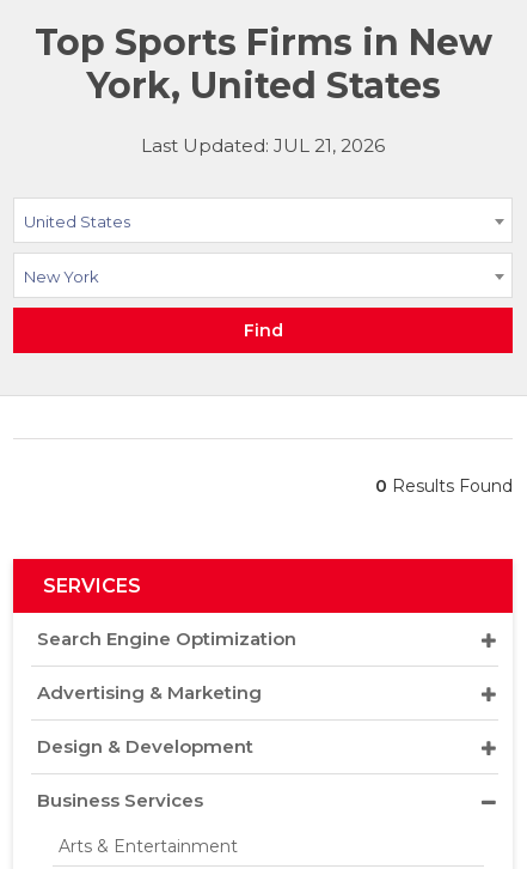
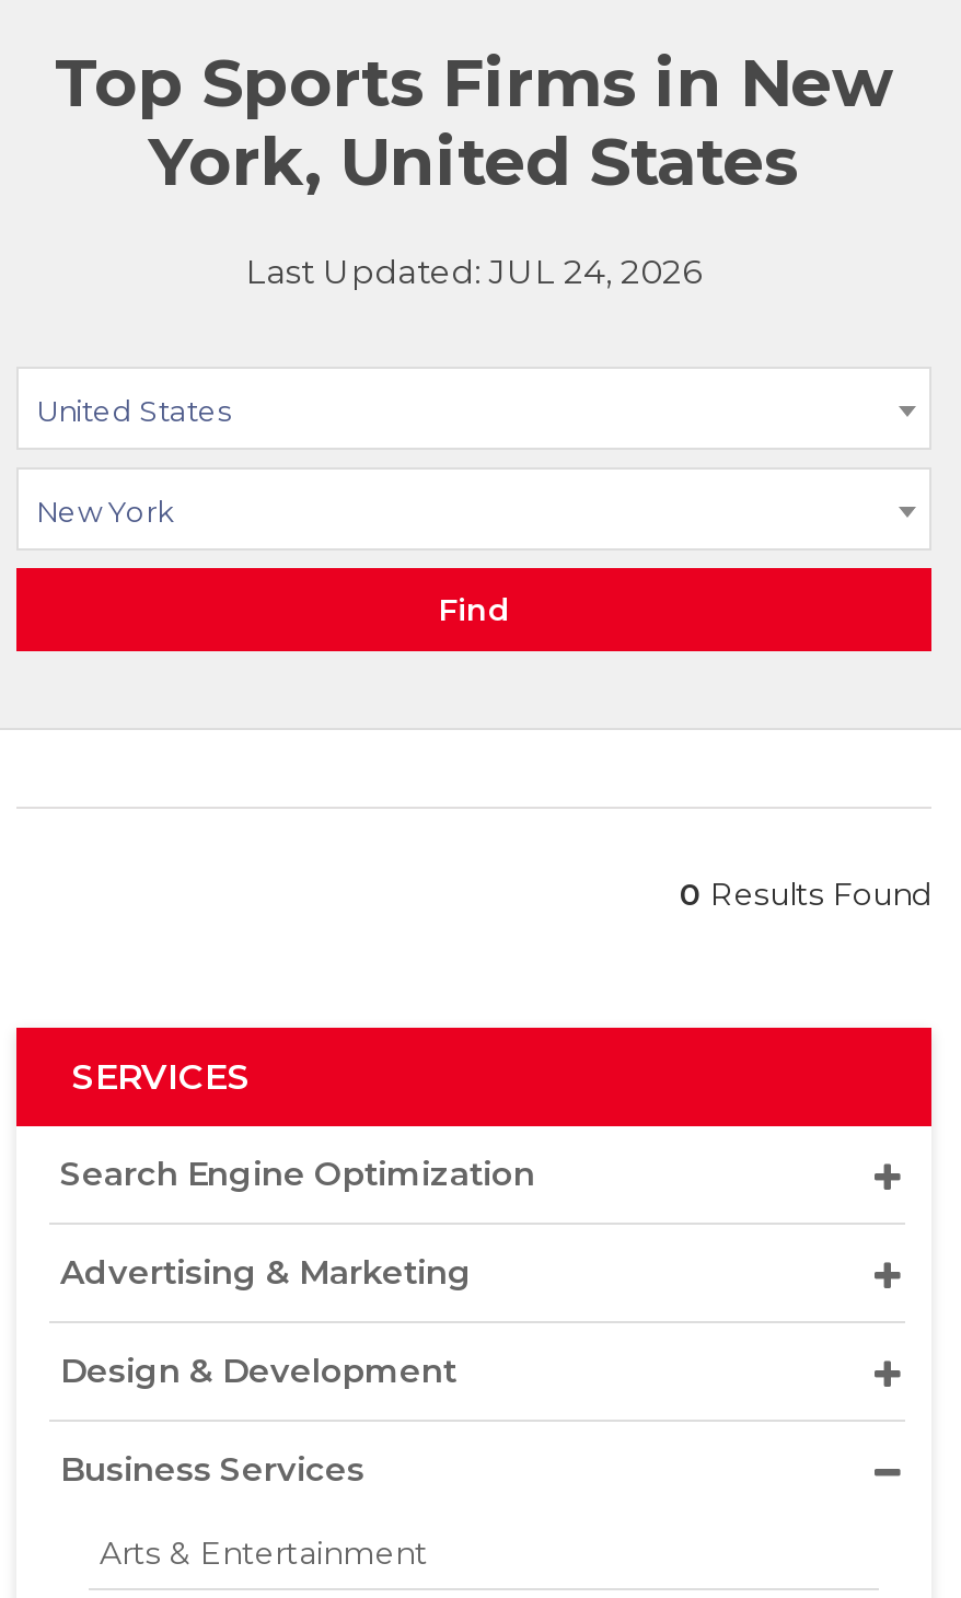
[141,134,385,157] Last Updated: JUL 21, 2026 -> [246,251,702,292] Last Updated: JUL 24, 2026

